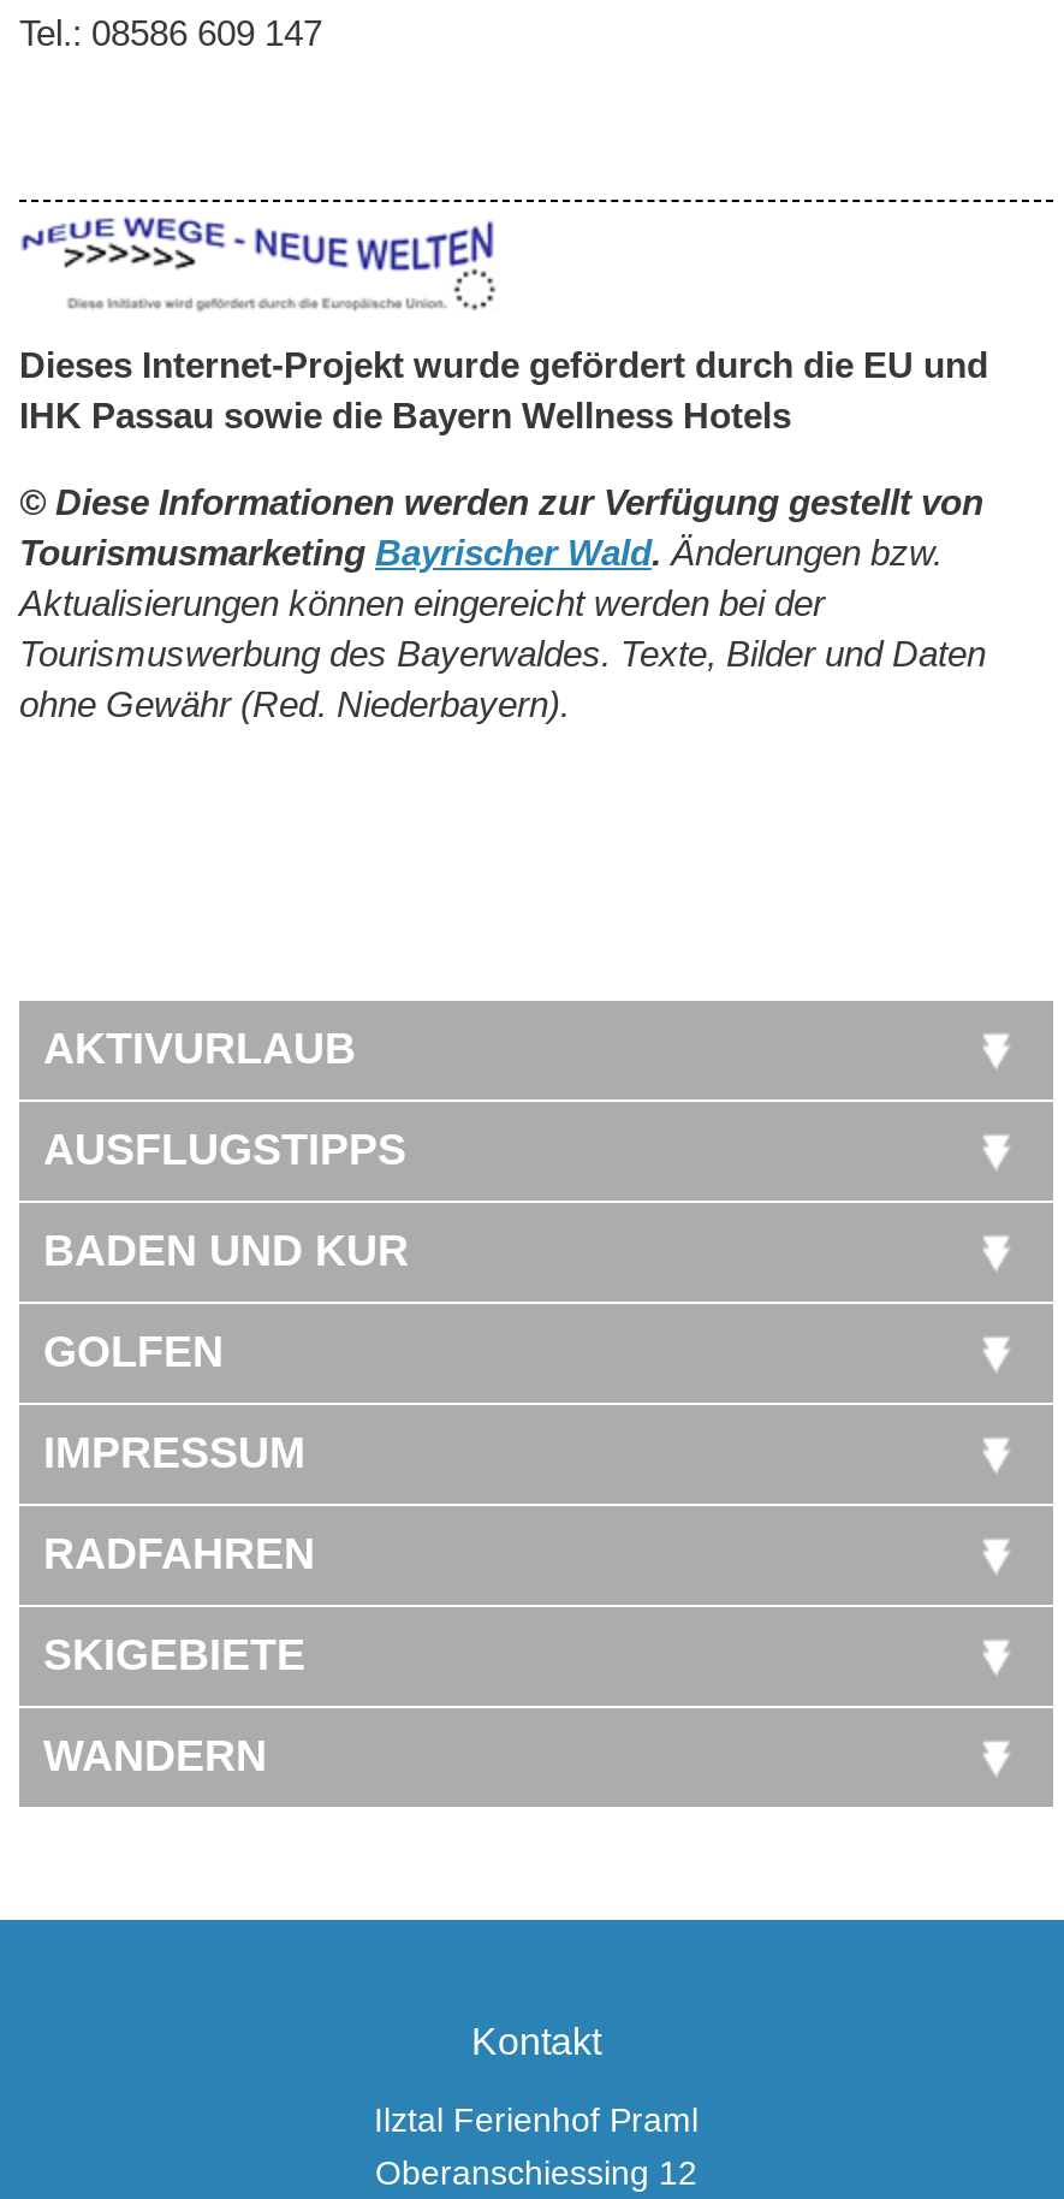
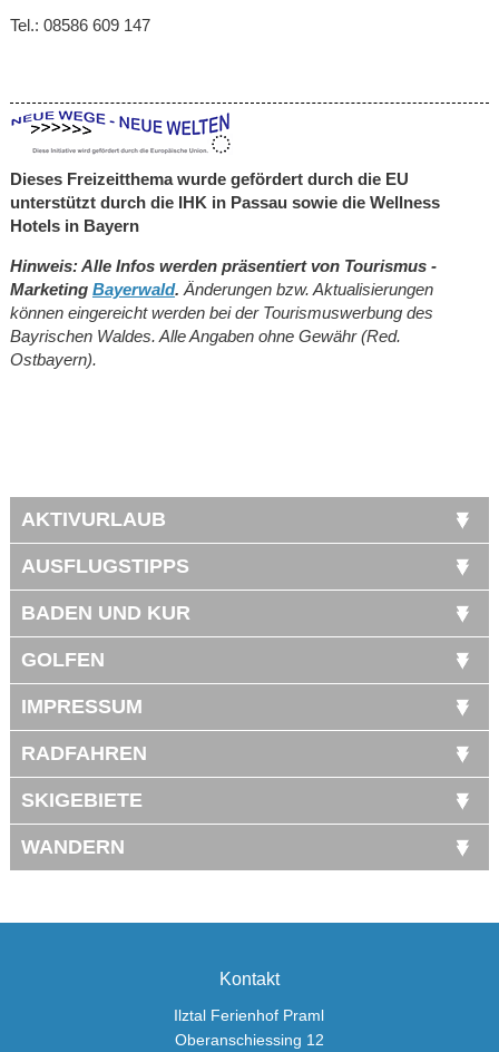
[19,343,988,435] Dieses Internet-Projekt wurde gefördert durch die EU und | IHK Passau sowie die Bayern Wellness Hotels -> [10,169,440,235] Dieses Freizeitthema wurde gefördert durch die EU | unterstützt durch die IHK in Passau sowie die Wellness | Hotels in Bayern
[19,480,986,723] © Diese Informationen werden zur Verfügung gestellt von | Tourismusmarketing Bayrischer Wald. Änderungen bzw. | Aktualisierungen können eingereicht werden bei der | Tourismuswerbung des Bayerwaldes. Texte, Bilder und Daten | ohne Gewähr (Red. Niederbayern). -> [10,256,437,368] Hinweis: Alle Infos werden präsentiert von Tourismus - | Marketing Bayerwald. Änderungen bzw. Aktualisierungen | können eingereicht werden bei der Tourismuswerbung des | Bayrischen Waldes. Alle Angaben ohne Gewähr (Red. | Ostbayern).

